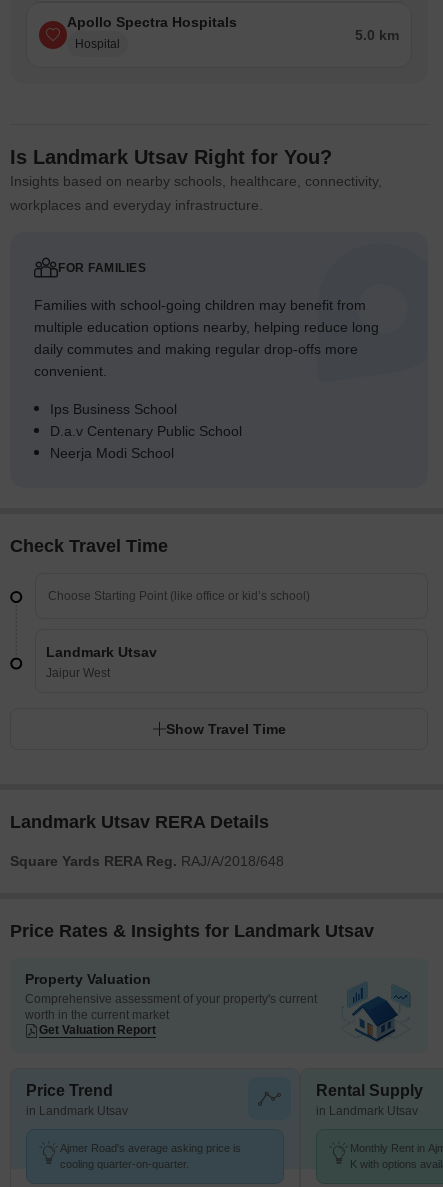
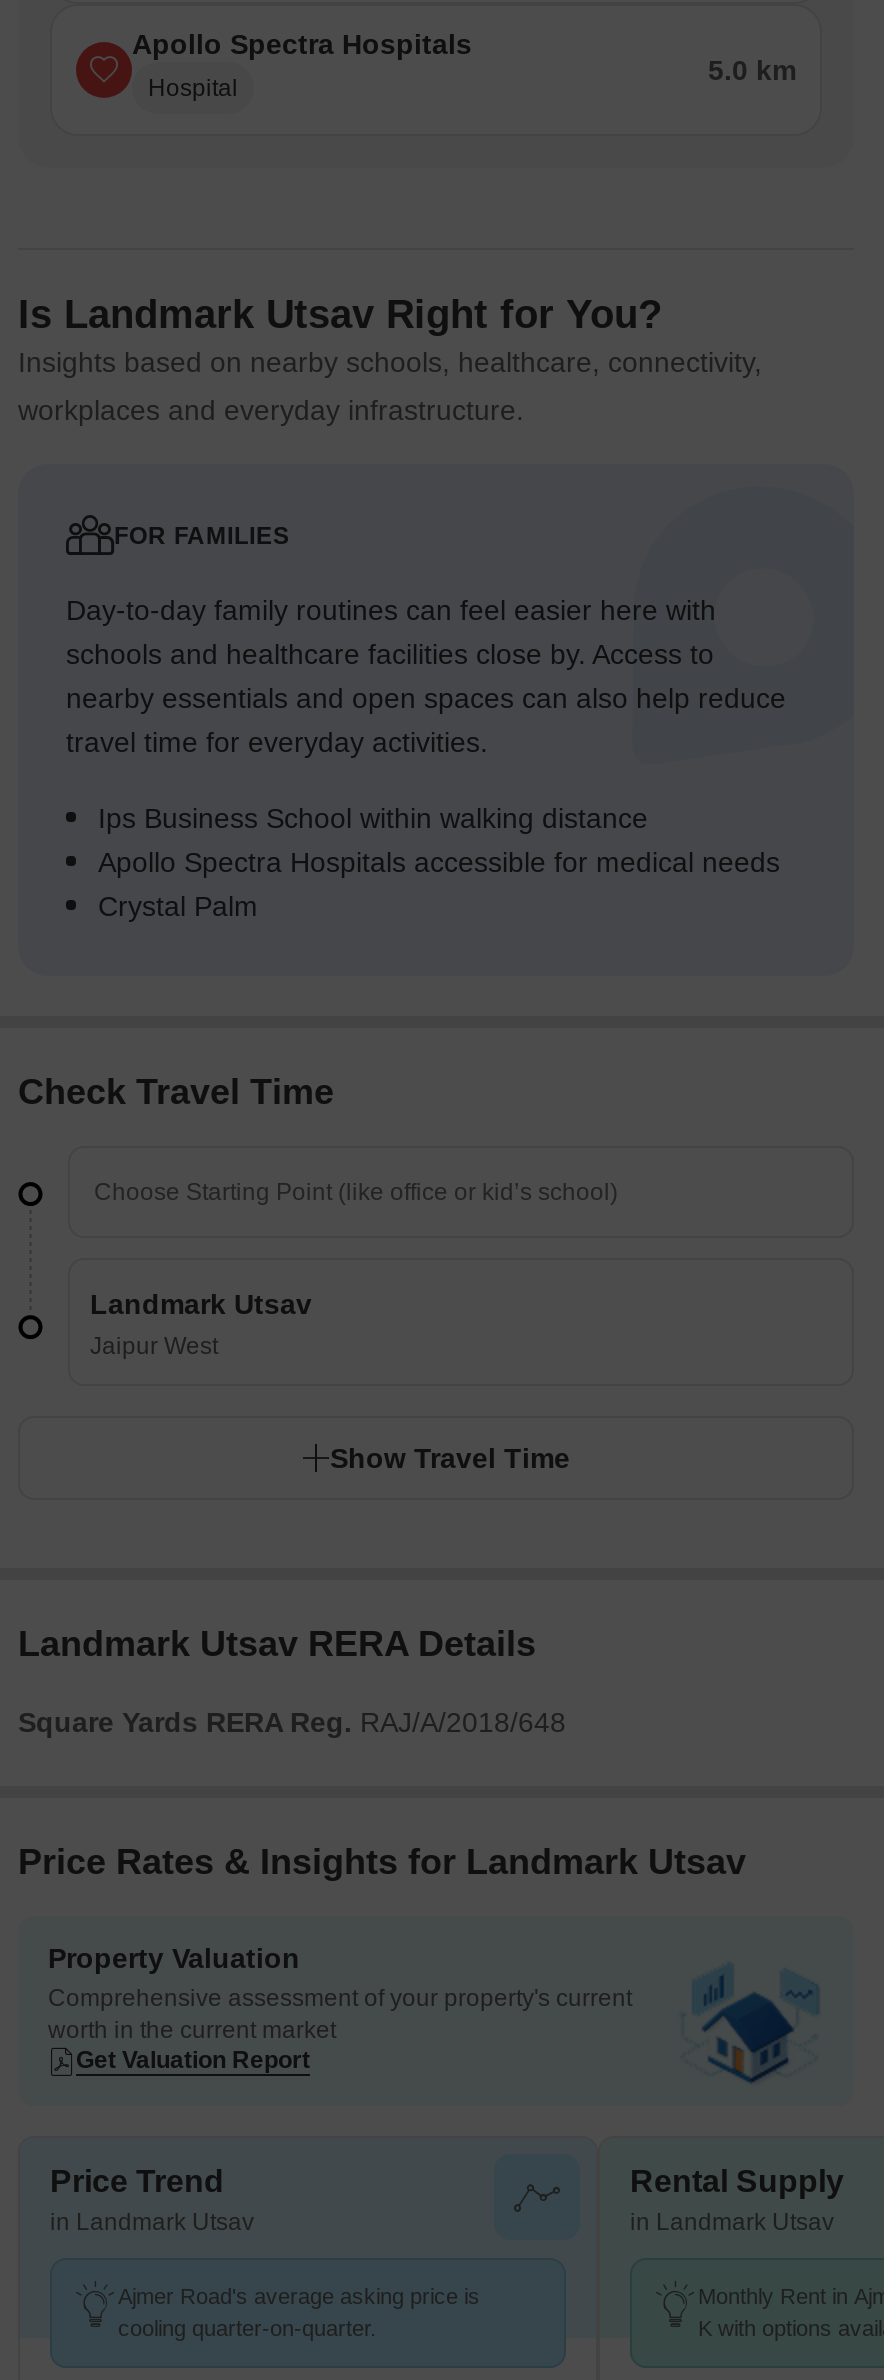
[34,297,379,379] Families with school-going children may benefit from | multiple education options nearby, helping reduce long | daily commutes and making regular drop-offs more | convenient. -> [66,595,786,759] Day-to-day family routines can feel easier here with | schools and healthcare facilities close by. Access to | nearby essentials and open spaces can also help reduce | travel time for everyday activities.
[50,401,242,461] Ips Business School | D.a.v Centenary Public School | Neerja Modi School -> [98,803,780,923] Ips Business School within walking distance | Apollo Spectra Hospitals accessible for medical needs | Crystal Palm

